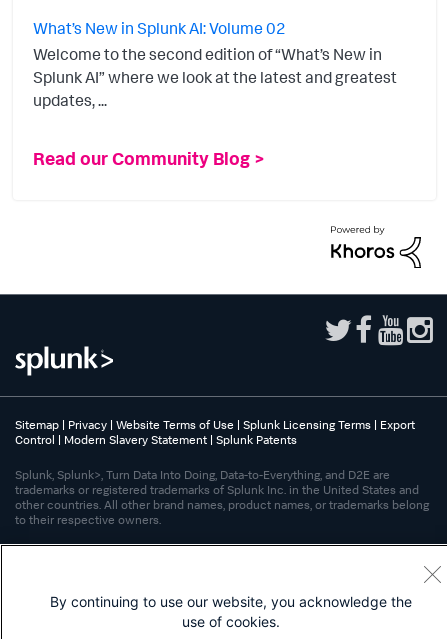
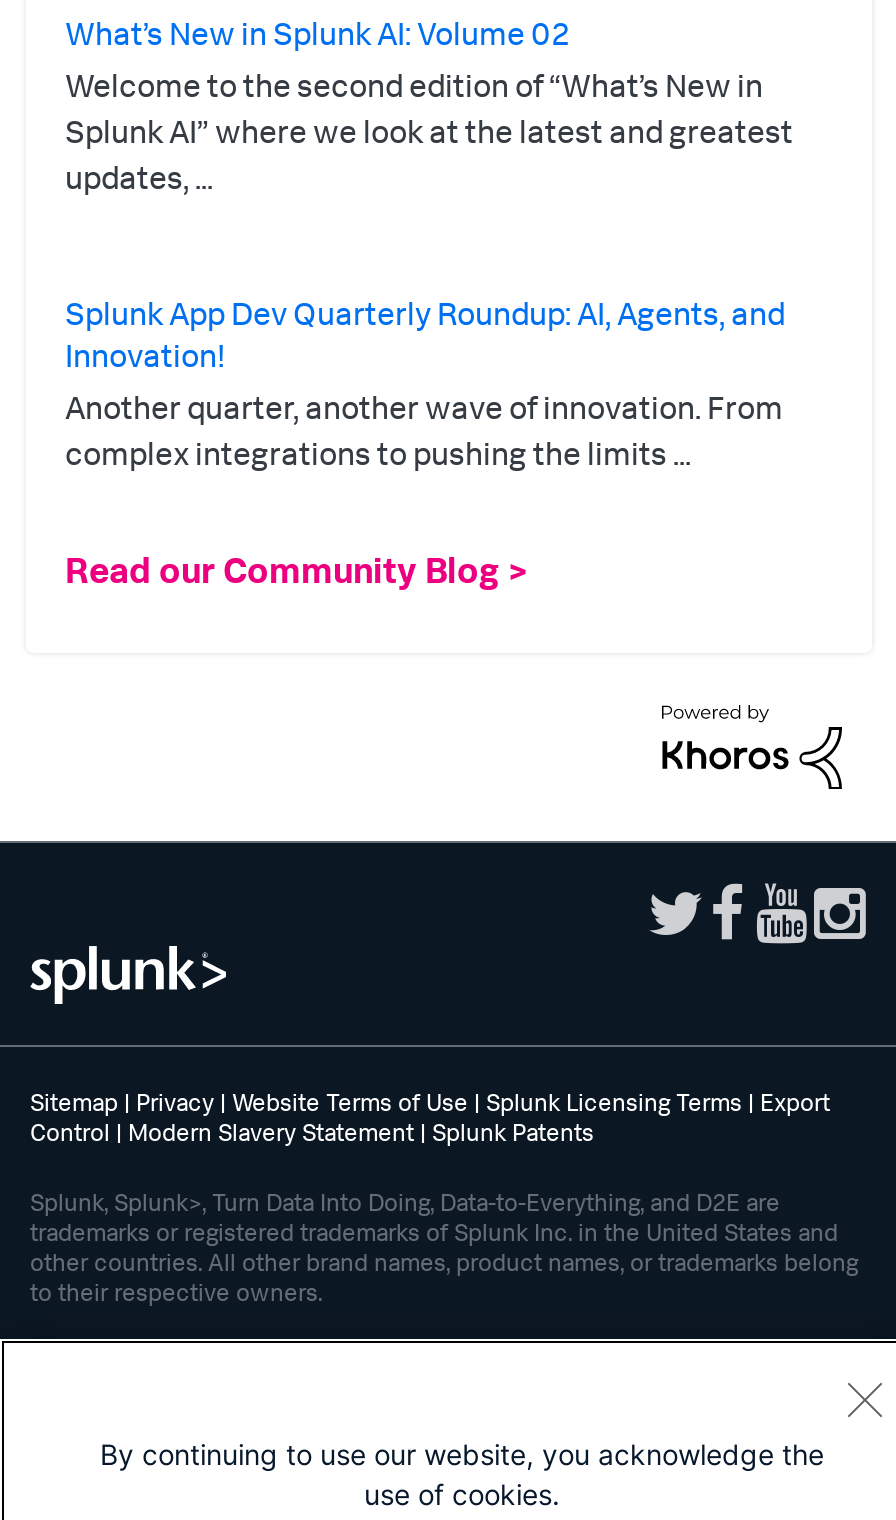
none -> [65,292,785,472] Splunk App Dev Quarterly Roundup: AI, Agents, and | Innovation! | Another quarter, another wave of innovation. From | complex integrations to pushing the limits ...

